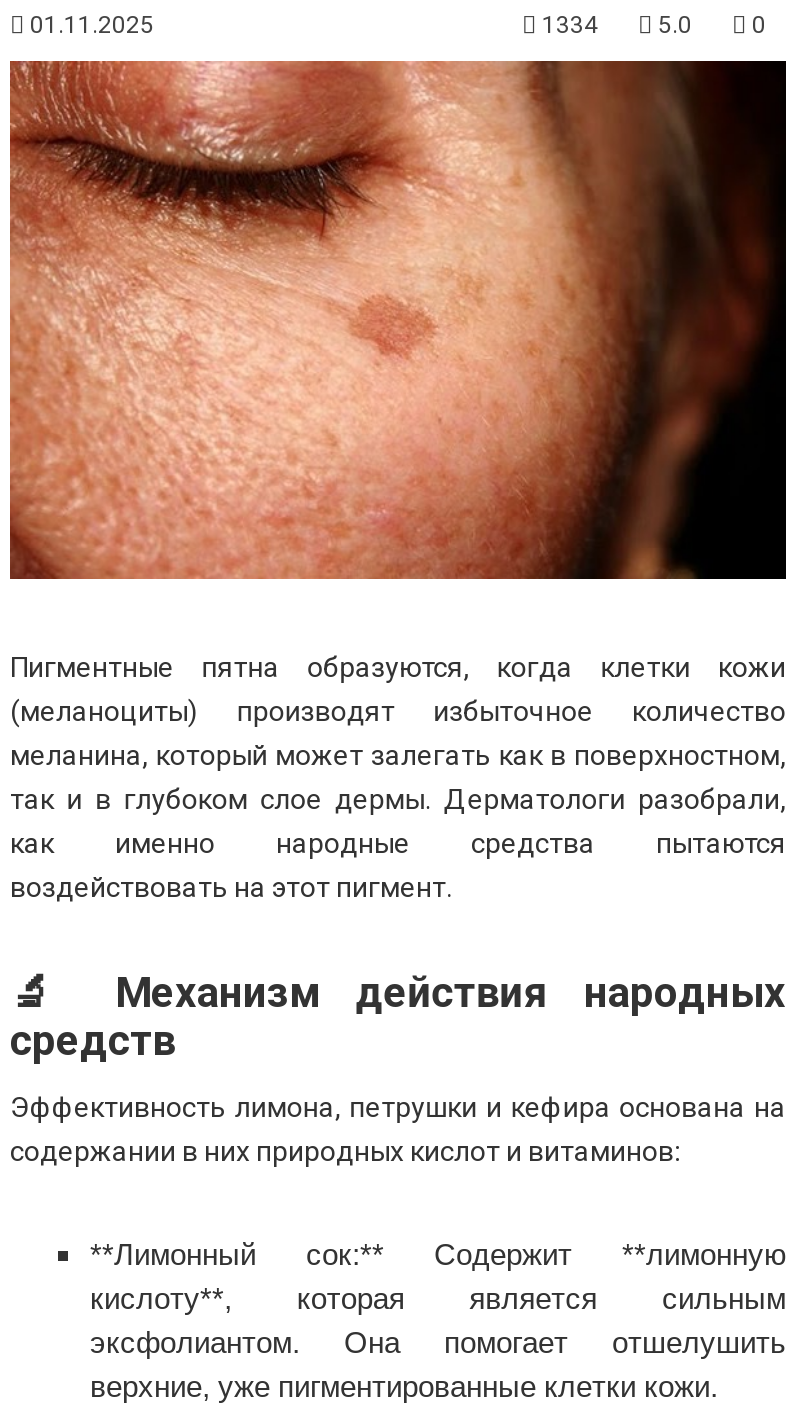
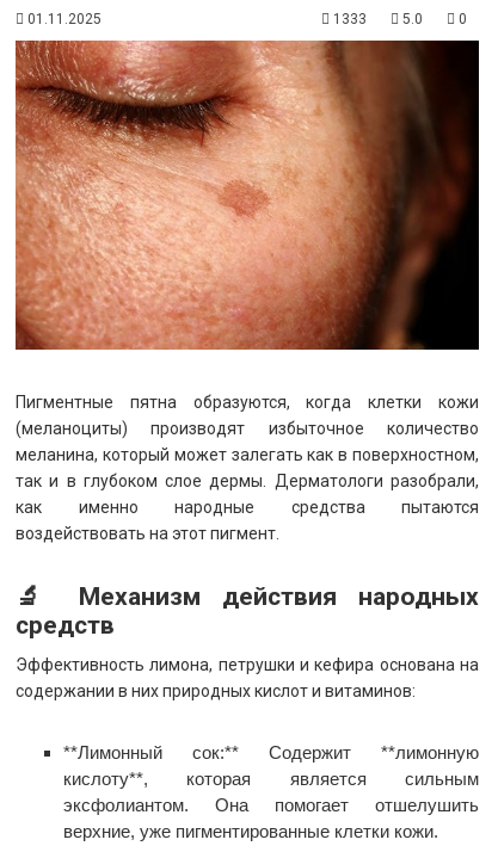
[536,11,598,39] 1334 -> [330,11,367,27] 1333

